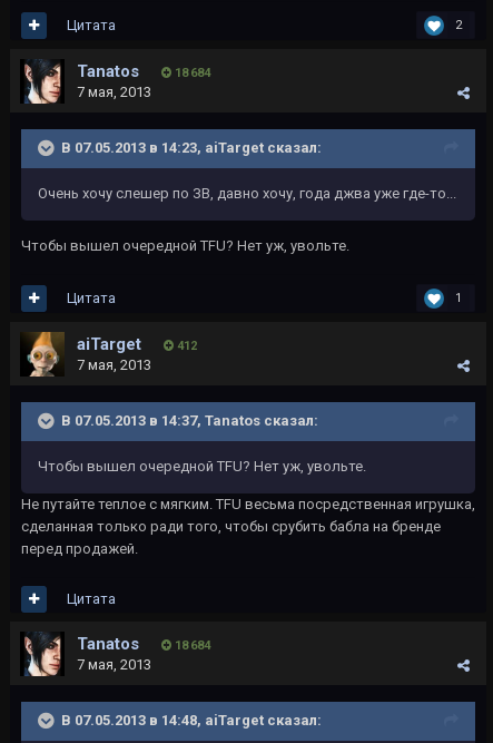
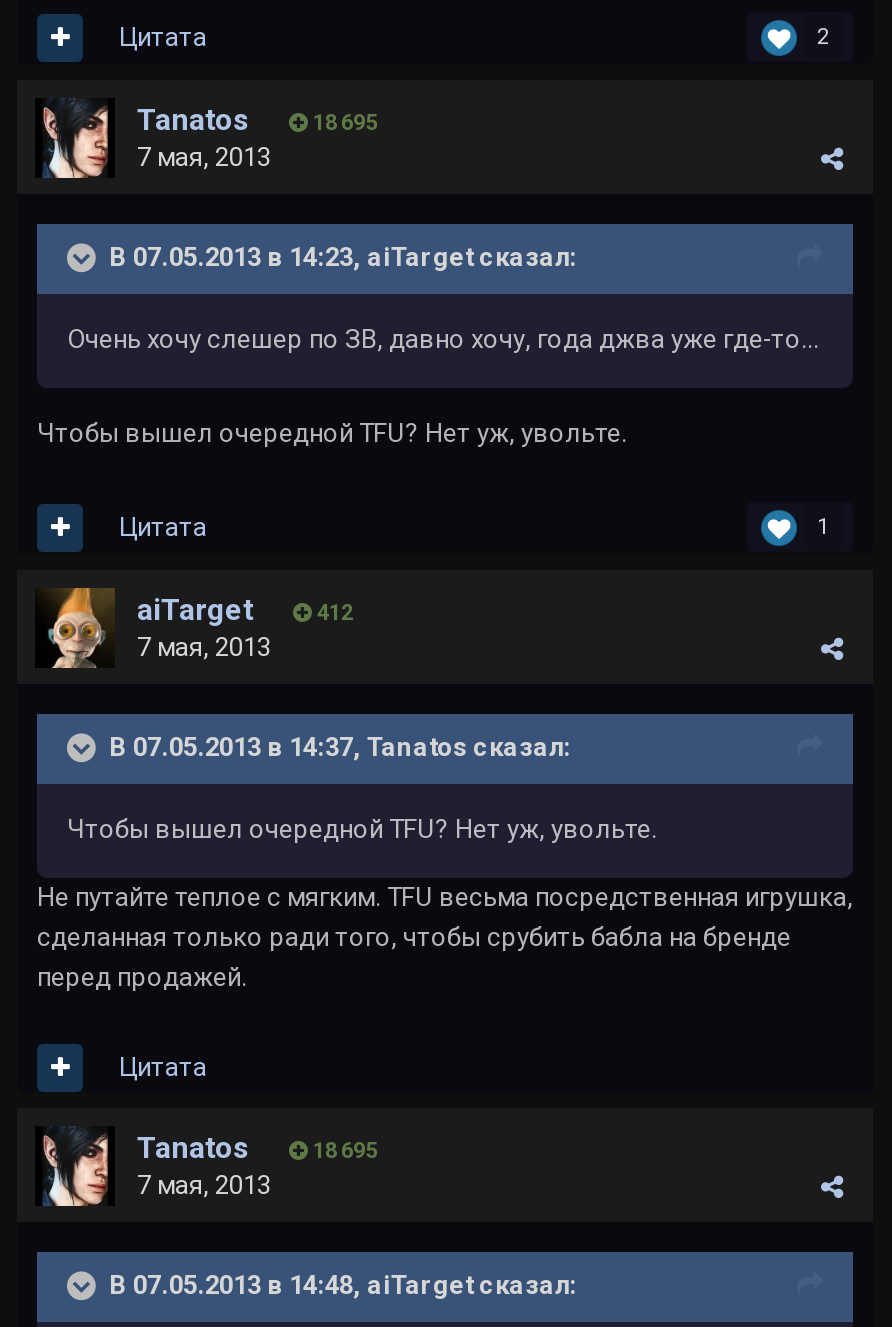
[171,66,210,80] 18 684 -> [307,110,377,136] 18 695
[171,638,210,653] 18 684 -> [307,1138,377,1164] 18 695

